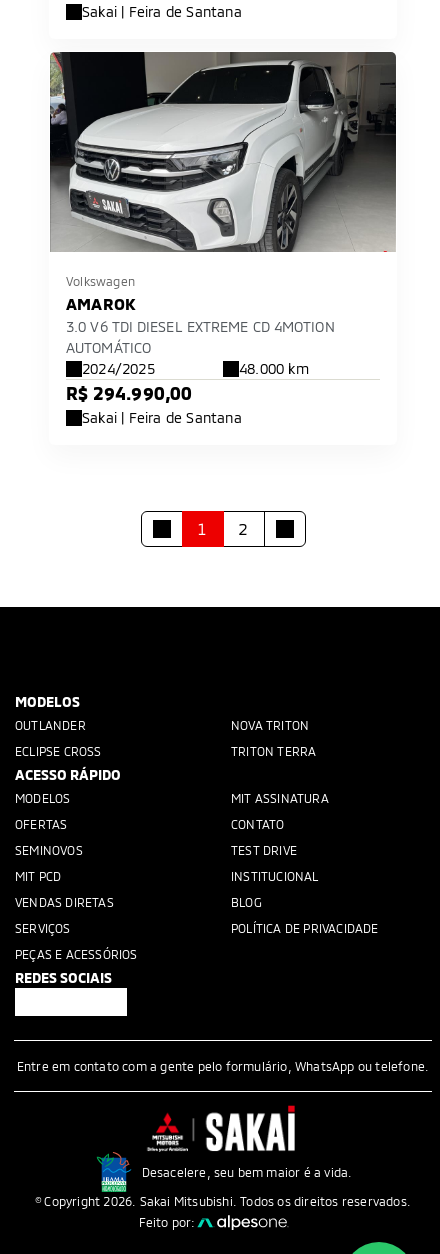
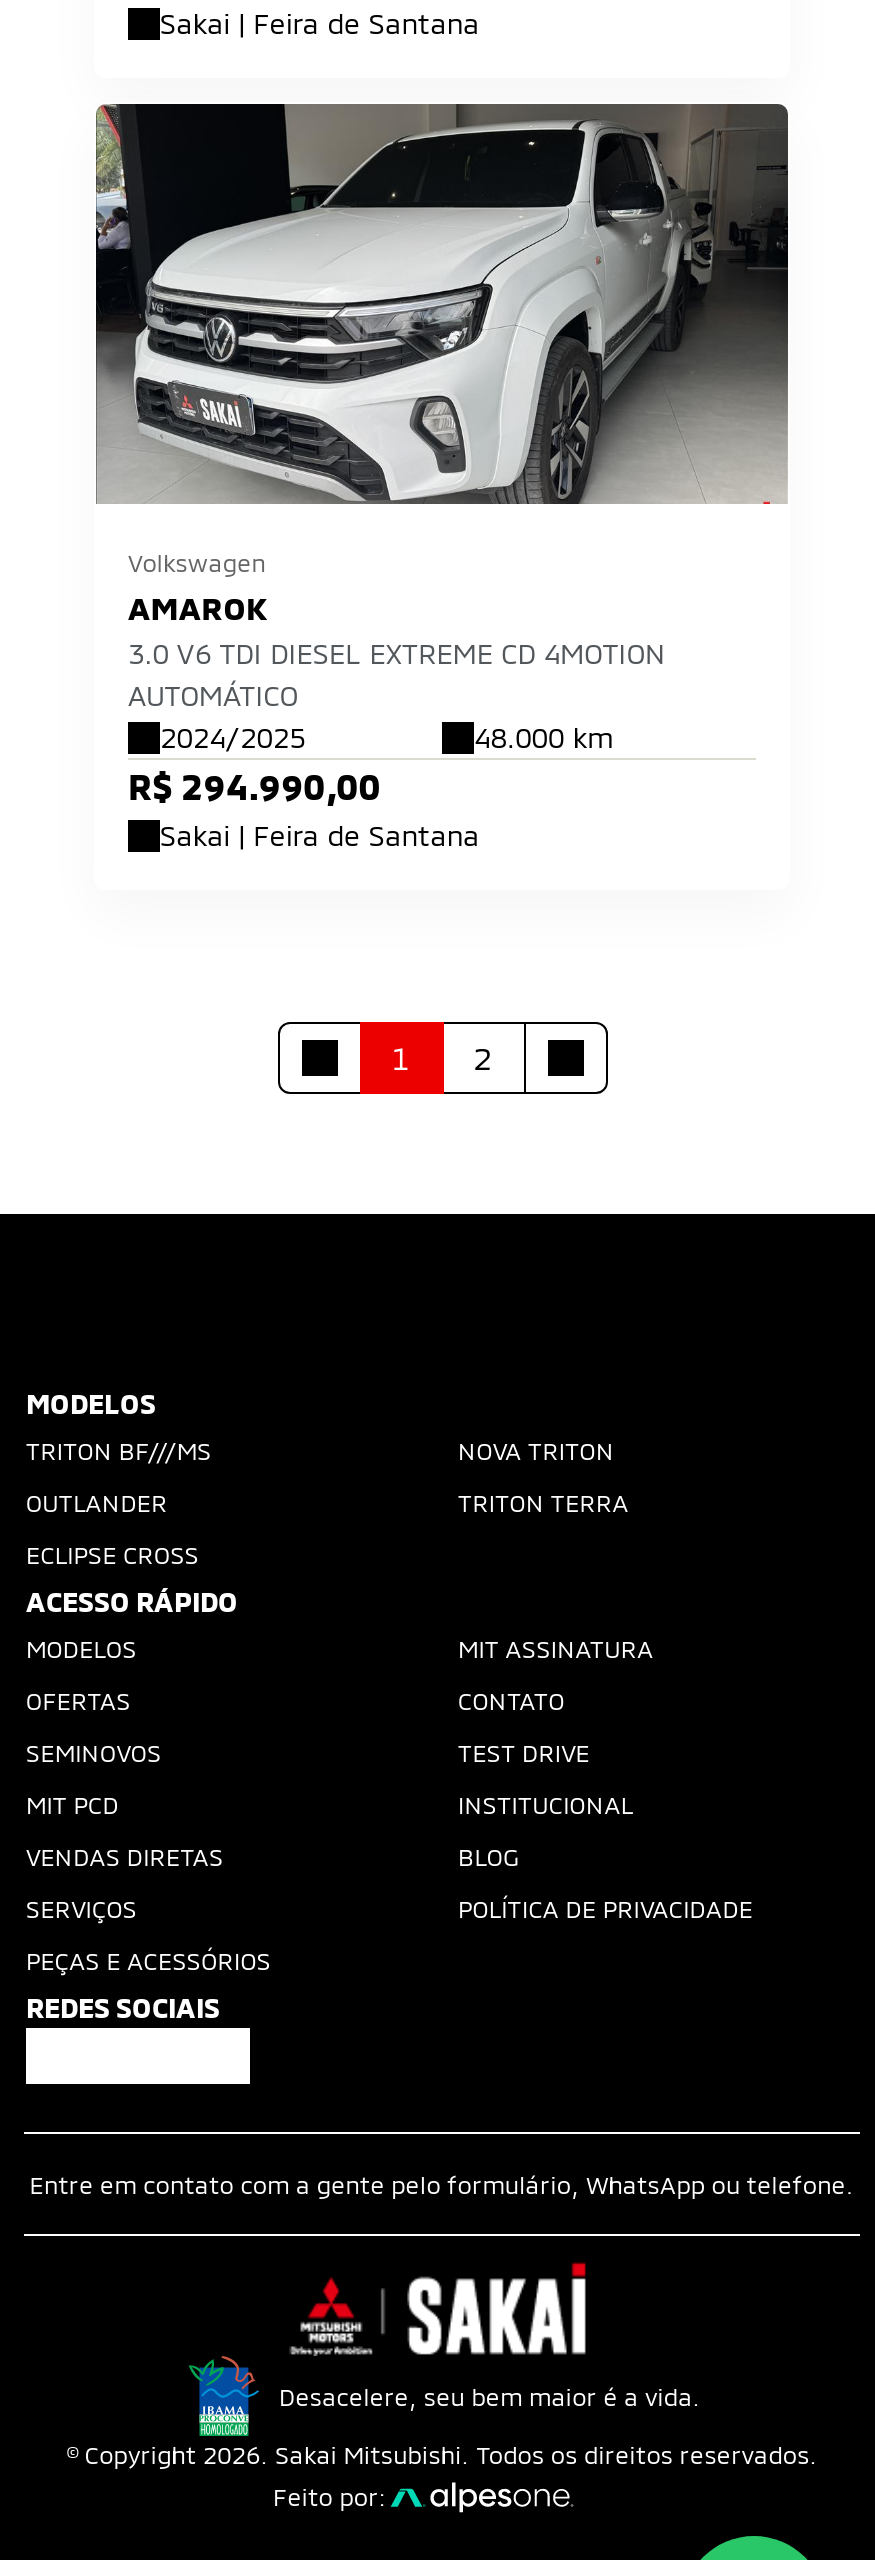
none -> [26,1436,212,1464] TRITON BF///MS

